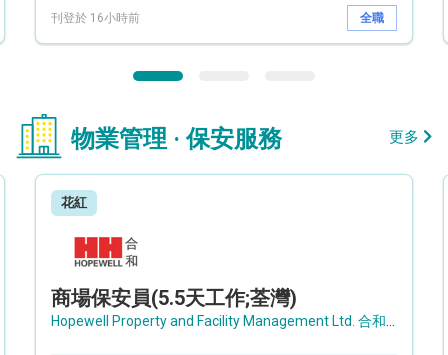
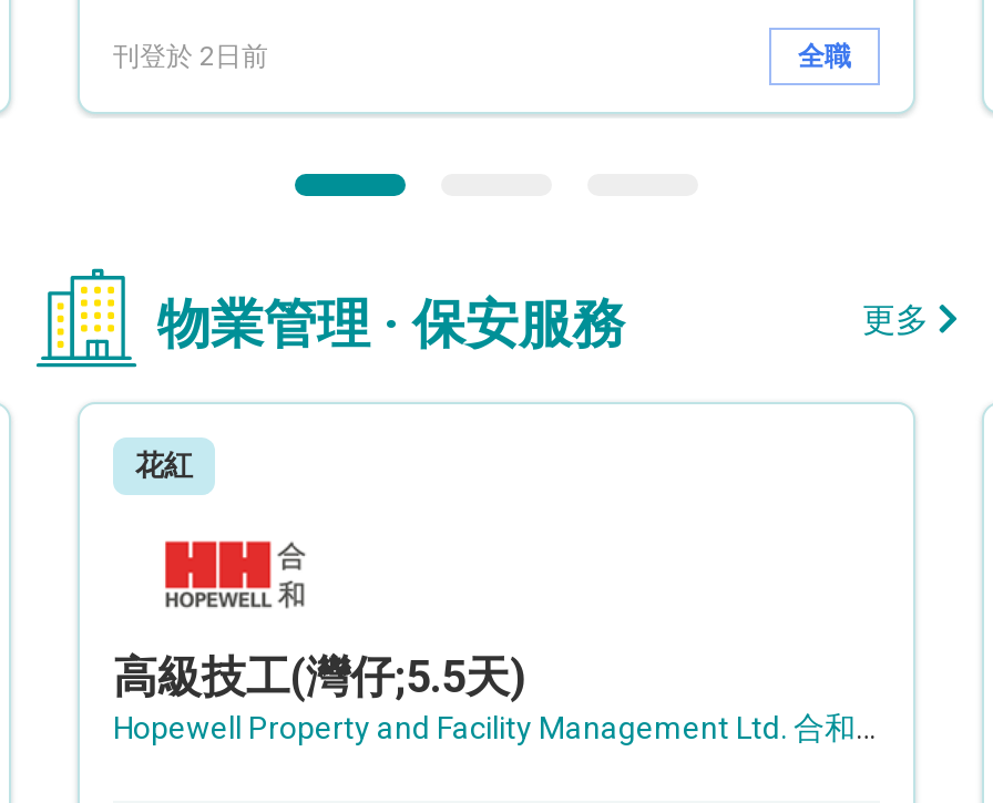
[51,10,140,24] 刊登於 16小時前 -> [113,40,268,71] 刊登於 2日前
[51,286,297,310] 商場保安員(5.5天工作;荃灣) -> [113,650,525,703] 高級技工(灣仔;5.5天)

